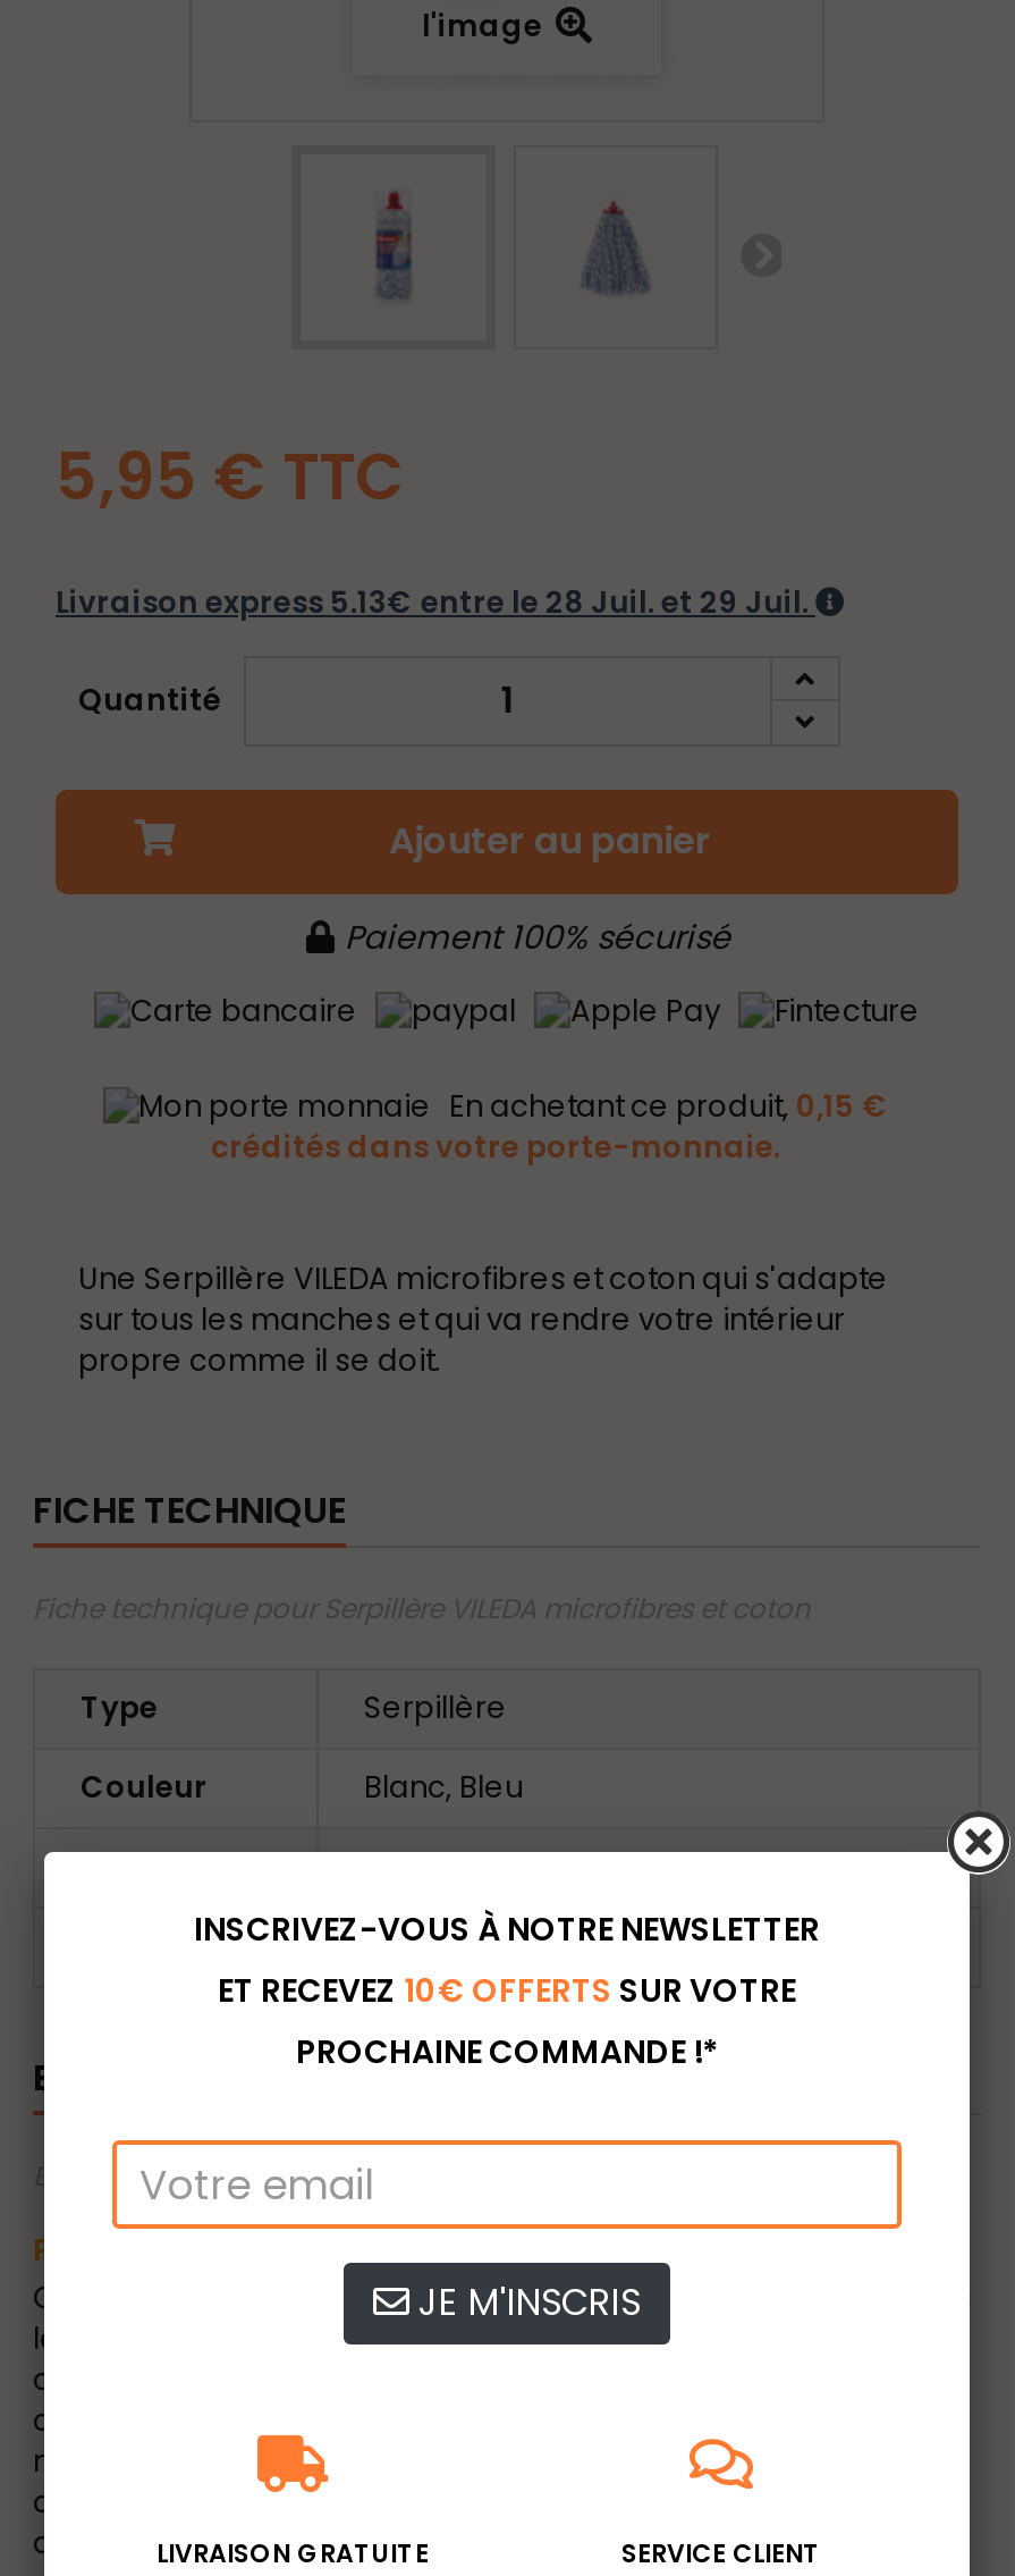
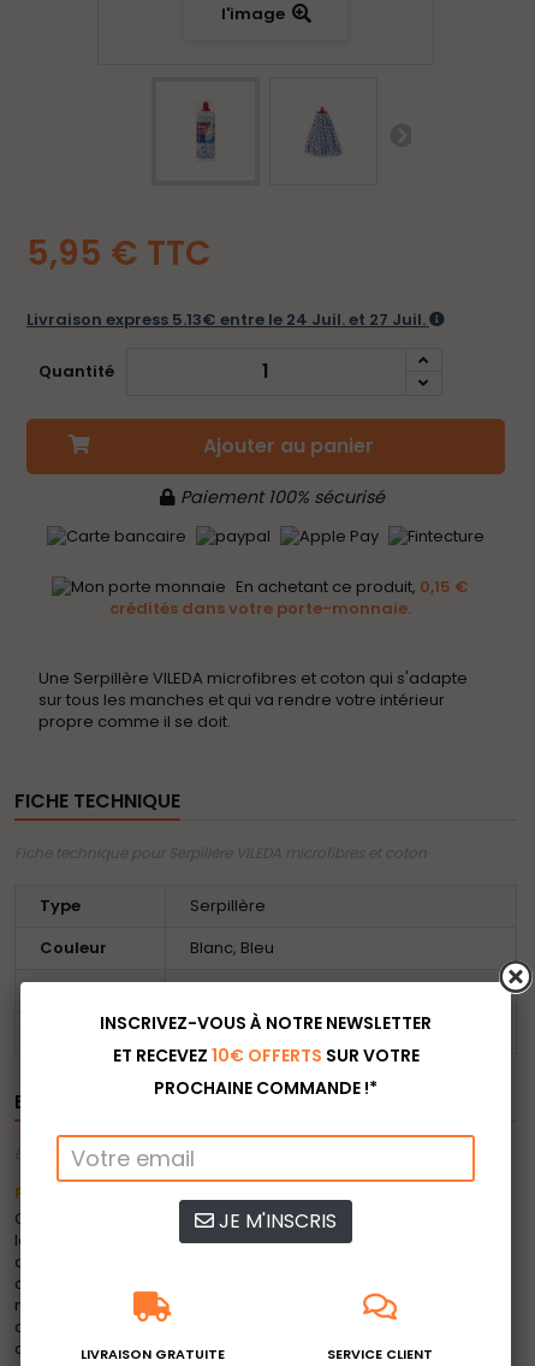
[56,582,815,625] Livraison express 5.13€ entre le 28 Juil. et 29 Juil. -> [26,309,429,332] Livraison express 5.13€ entre le 24 Juil. et 27 Juil.

